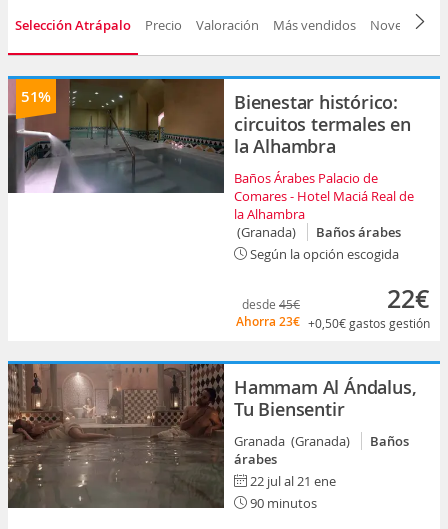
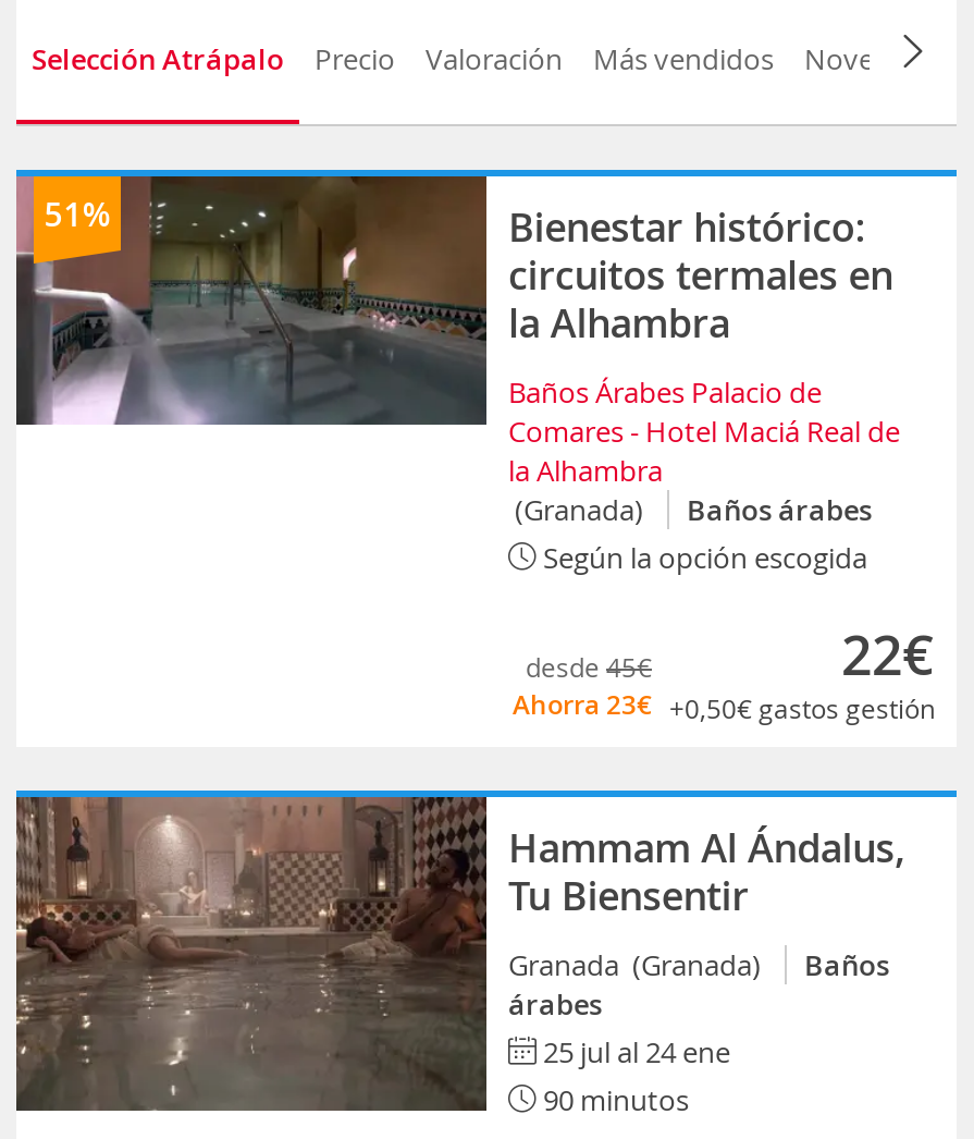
[250,472,336,490] 22 jul al 21 ene -> [543,1032,730,1071] 25 jul al 24 ene

